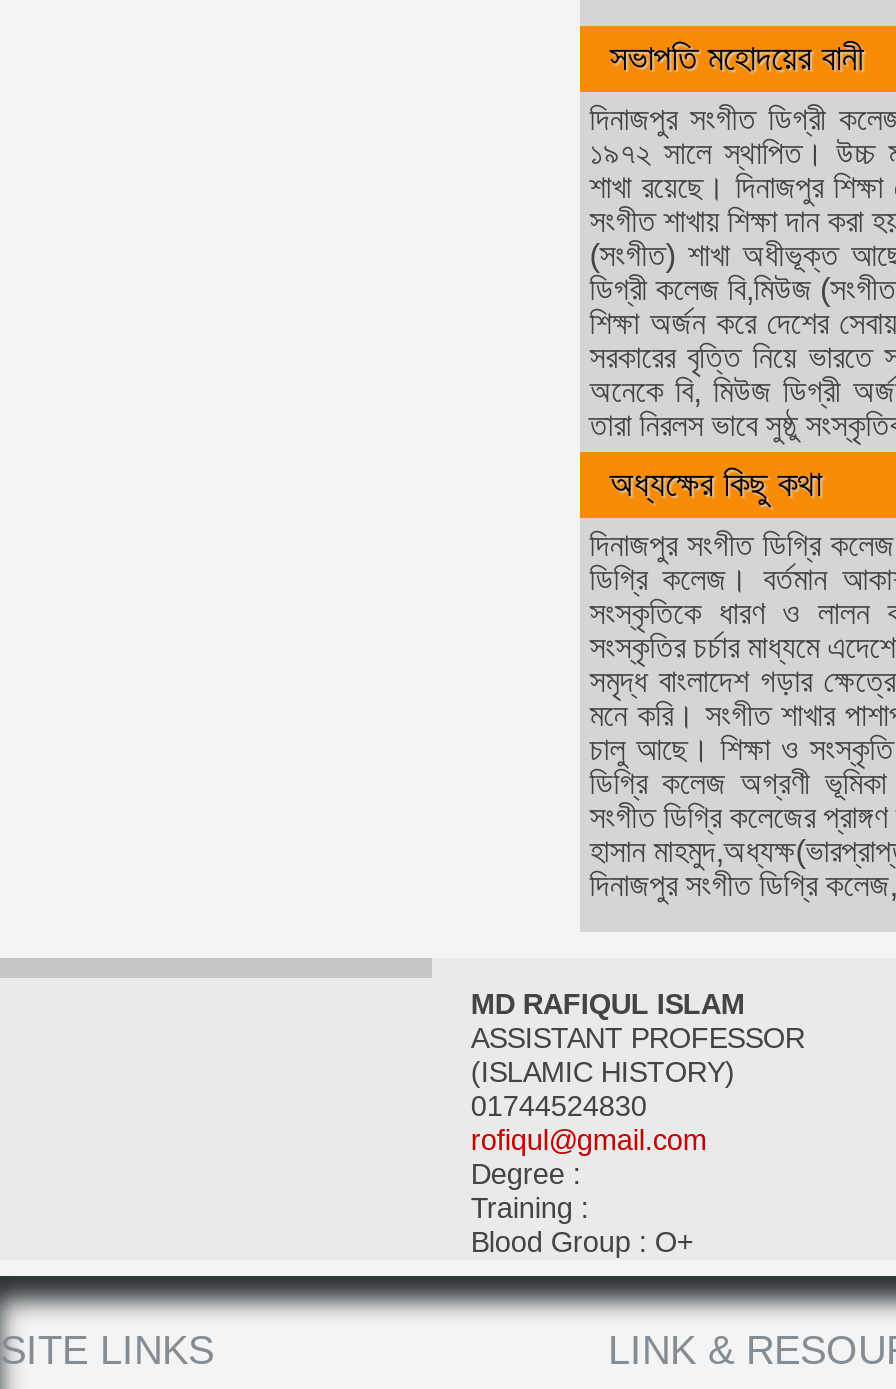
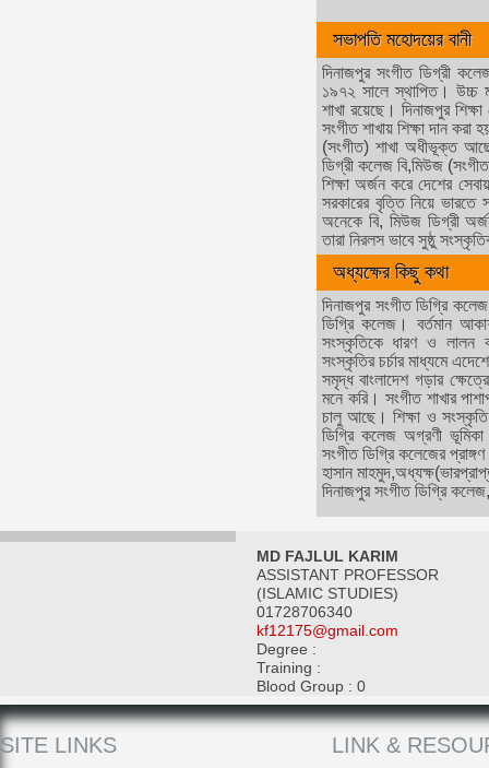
[471,988,745,1020] MD RAFIQUL ISLAM -> [257,547,399,564] MD FAJLUL KARIM
[471,1056,735,1156] (ISLAMIC HISTORY) | 01744524830 | rofiqul@gmail.com -> [257,584,399,639] (ISLAMIC STUDIES) | 01728706340 | kf12175@gmail.com
[471,1226,693,1258] Blood Group : O+ -> [257,677,366,694] Blood Group : 0

